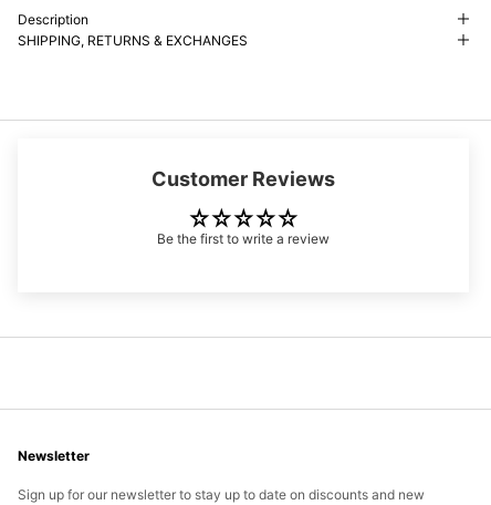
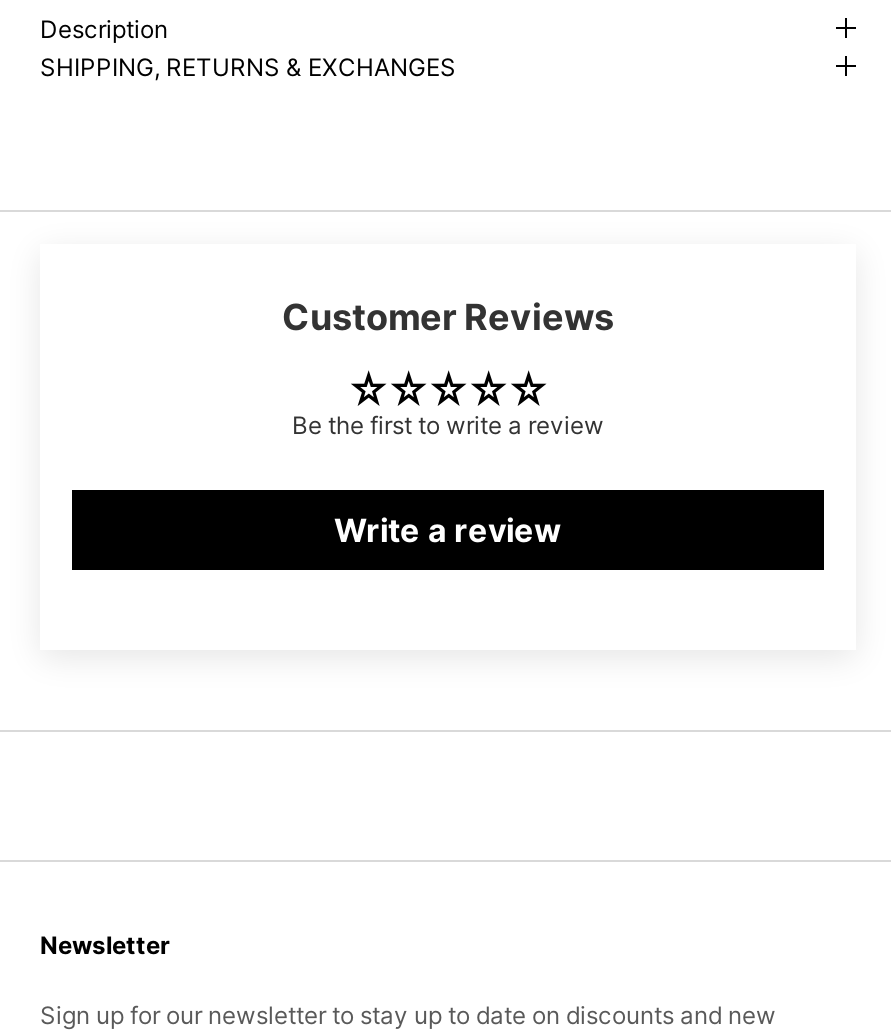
none -> [334,510,562,550] Write a review

